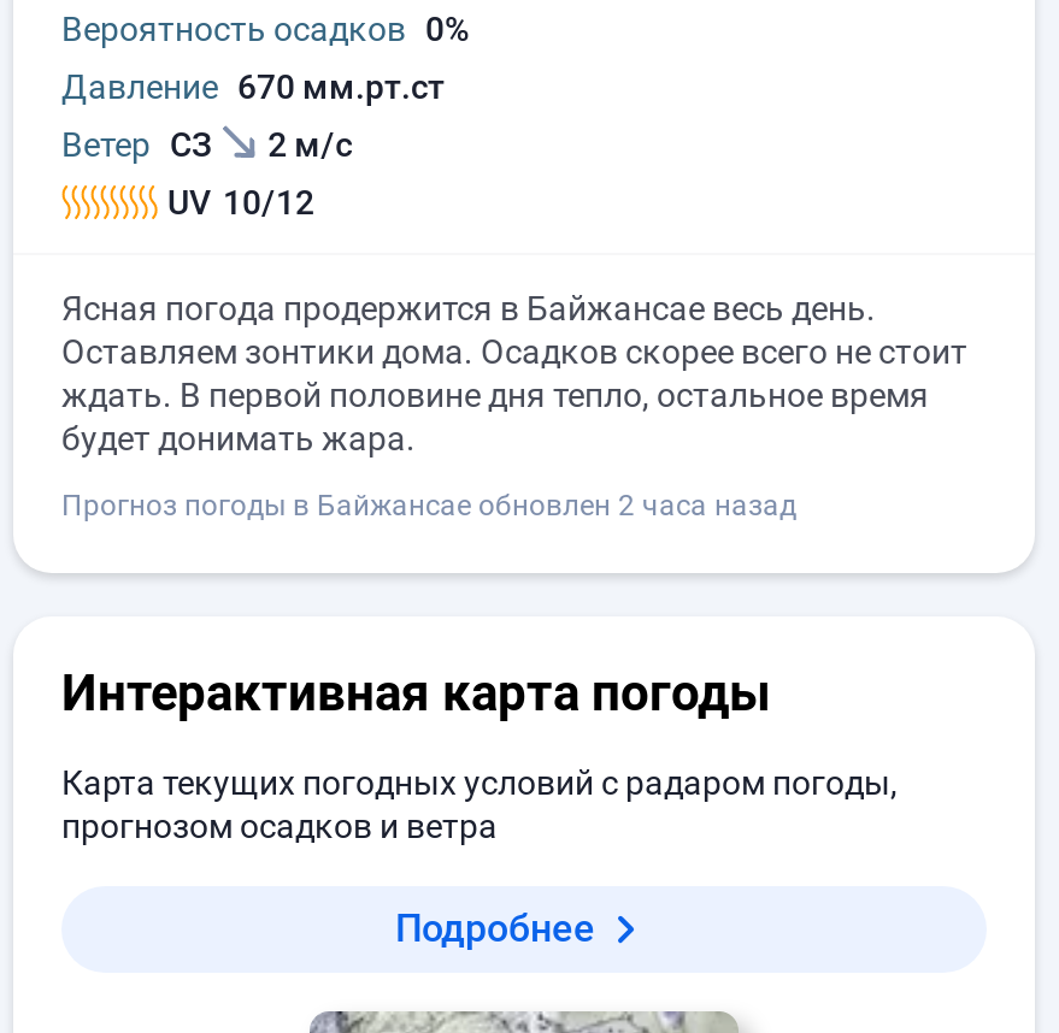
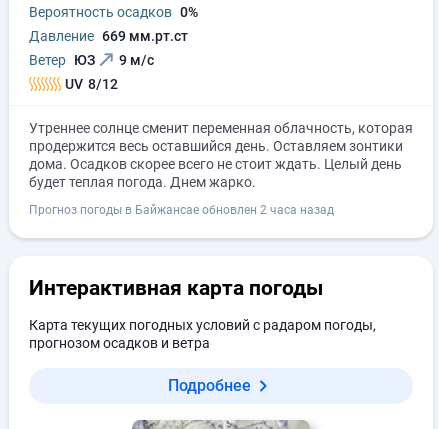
[61,67,445,106] Давление 670 мм.рт.ст -> [29,28,188,44] Давление 669 мм.рт.ст
[61,125,352,164] Ветер СЗ | 2 м/с -> [29,52,154,68] Ветер ЮЗ | 9 м/с
[167,183,314,222] UV 10/12 -> [65,76,118,92] UV 8/12
[61,289,967,458] Ясная погода продержится в Байжансае весь день. | Оставляем зонтики дома. Осадков скорее всего не стоит | ждать. В первой половине дня тепло, остальное время | будет донимать жара. -> [29,120,413,190] Утреннее солнце сменит переменная облачность, которая | продержится весь оставшийся день. Оставляем зонтики | дома. Осадков скорее всего не стоит ждать. Целый день | будет теплая погода. Днем жарко.

